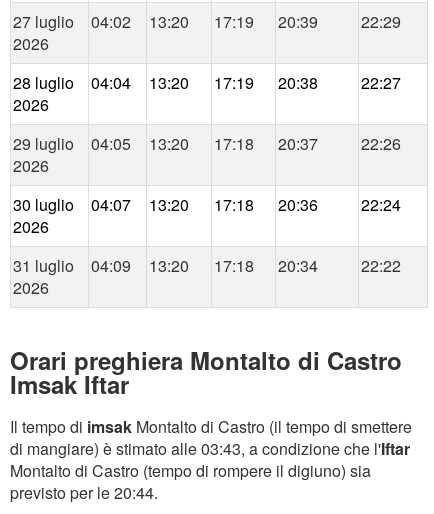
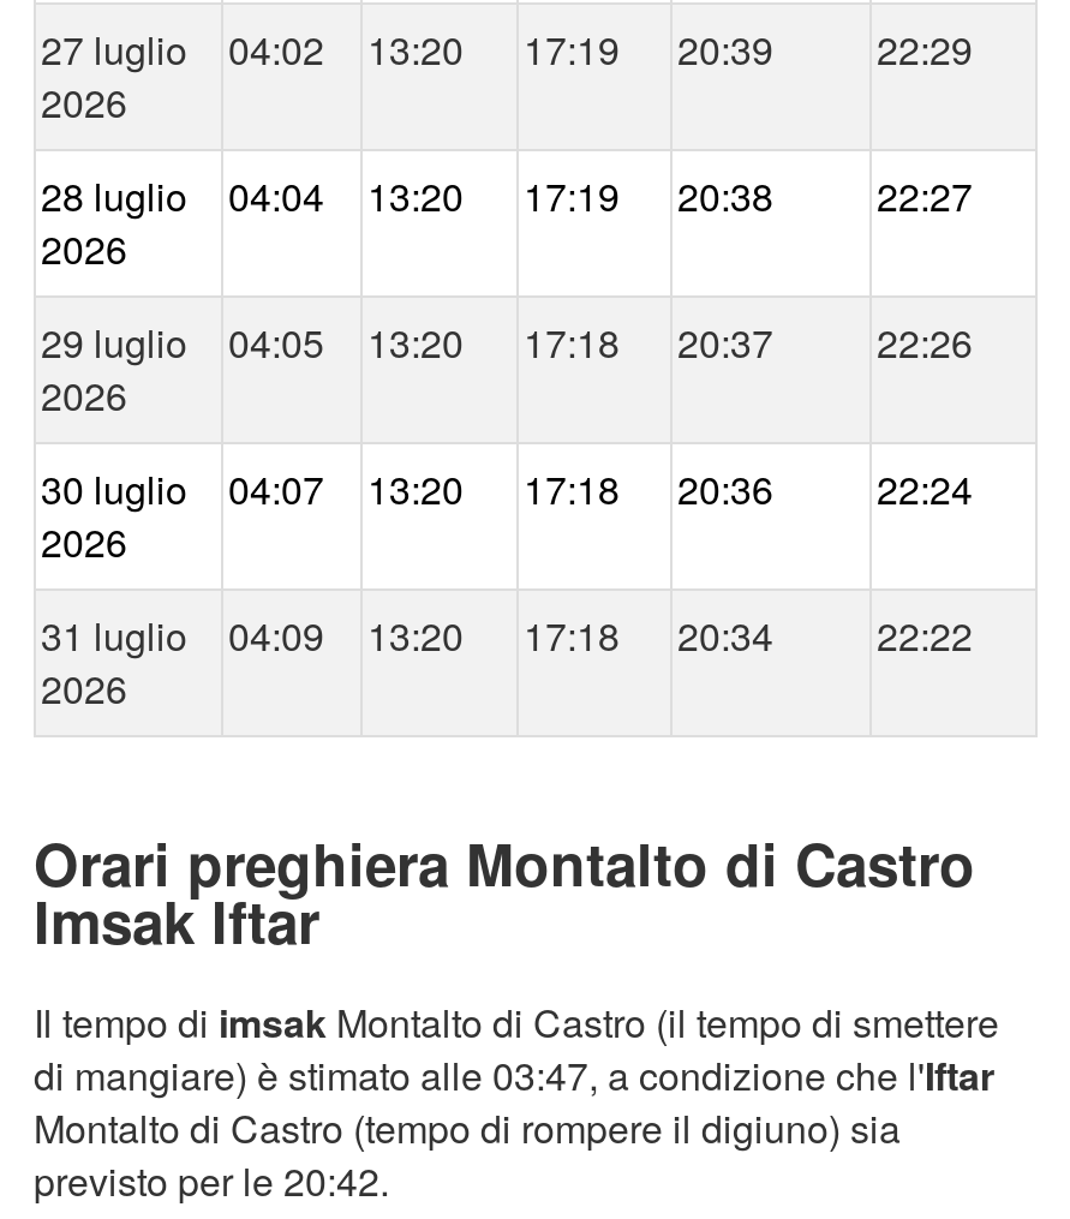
[10,437,410,460] di mangiare) è stimato alle 03:43, a condizione che l'Iftar -> [34,1047,994,1103] di mangiare) è stimato alle 03:47, a condizione che l'Iftar
[10,481,158,504] previsto per le 20:44. -> [34,1153,389,1208] previsto per le 20:42.

